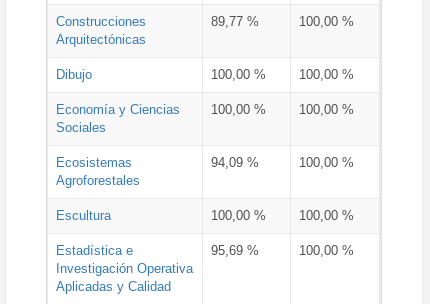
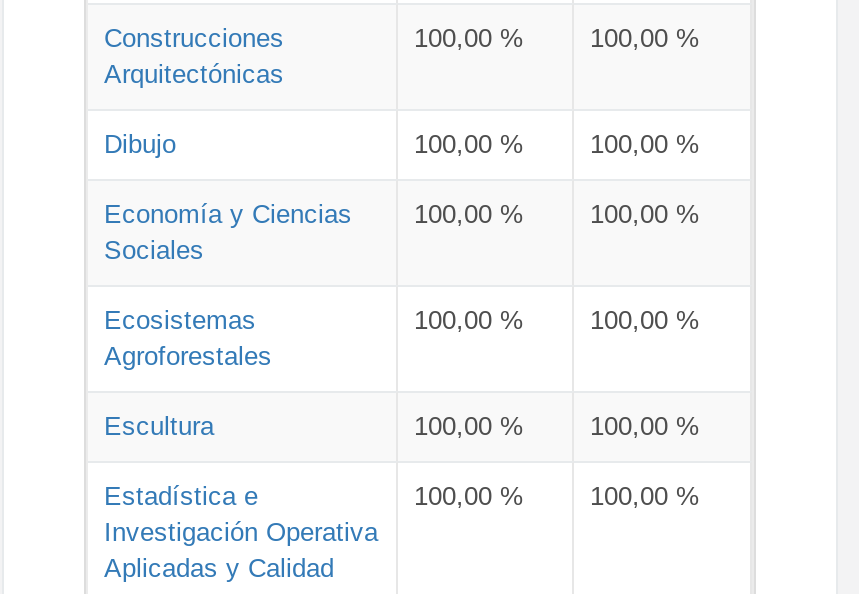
[211,13,259,28] 89,77 % -> [414,22,524,52] 100,00 %
[211,154,259,169] 94,09 % -> [414,304,524,334] 100,00 %
[211,242,259,257] 95,69 % -> [414,480,524,510] 100,00 %

